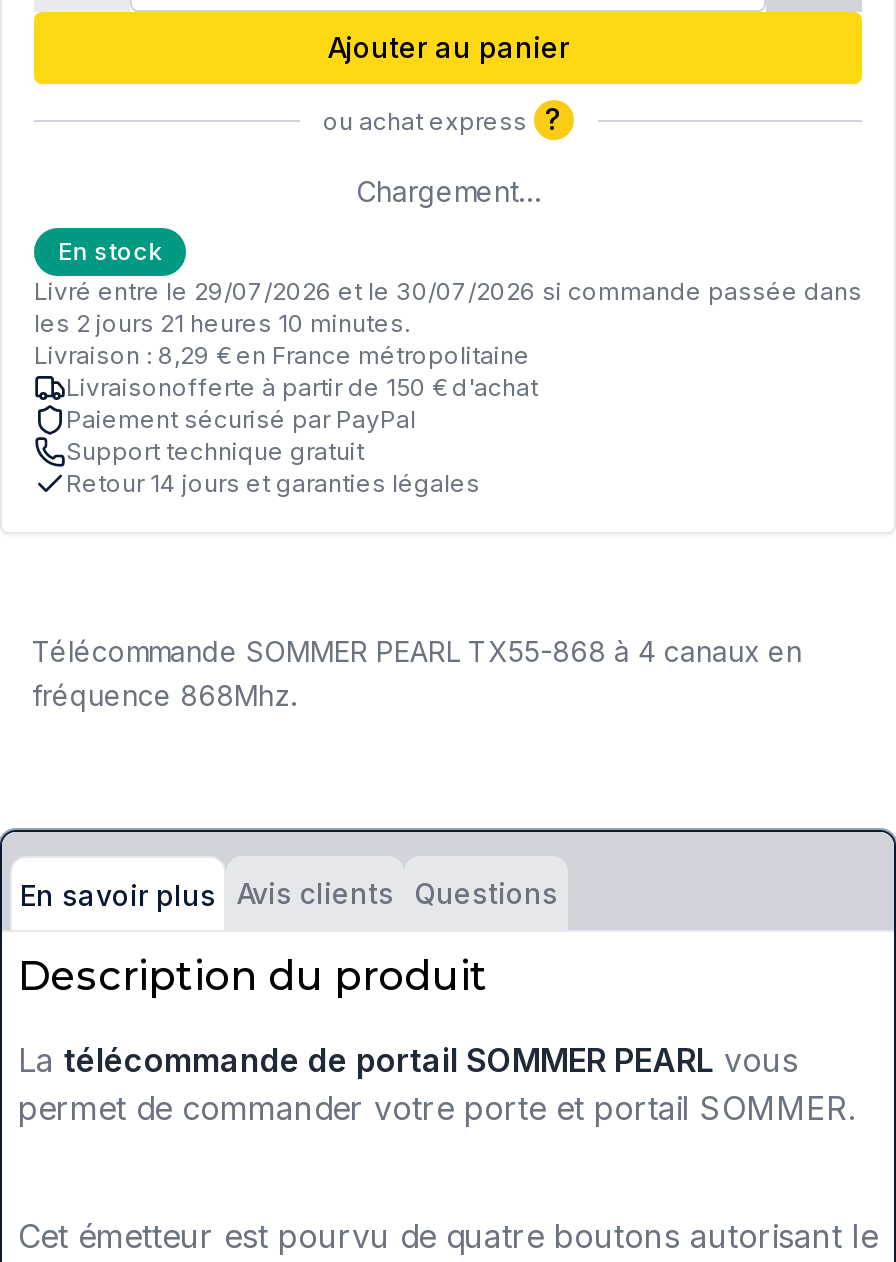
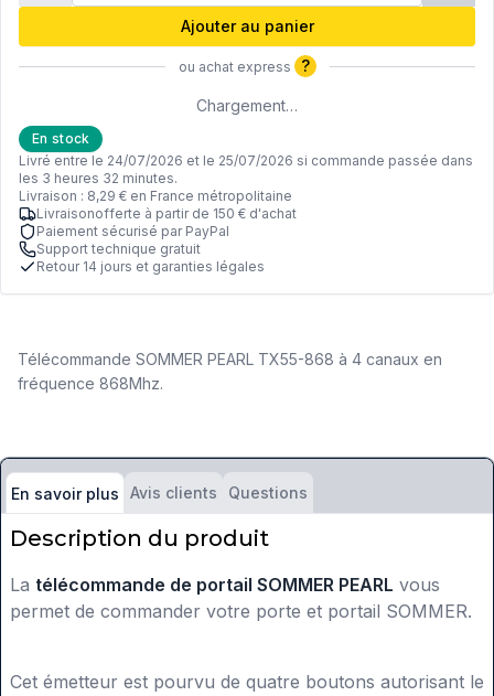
[34,277,862,339] Livré entre le 29/07/2026 et le 30/07/2026 si commande passée dans | les 2 jours 21 heures 10 minutes. -> [19,153,473,187] Livré entre le 24/07/2026 et le 25/07/2026 si commande passée dans | les 3 heures 32 minutes.

